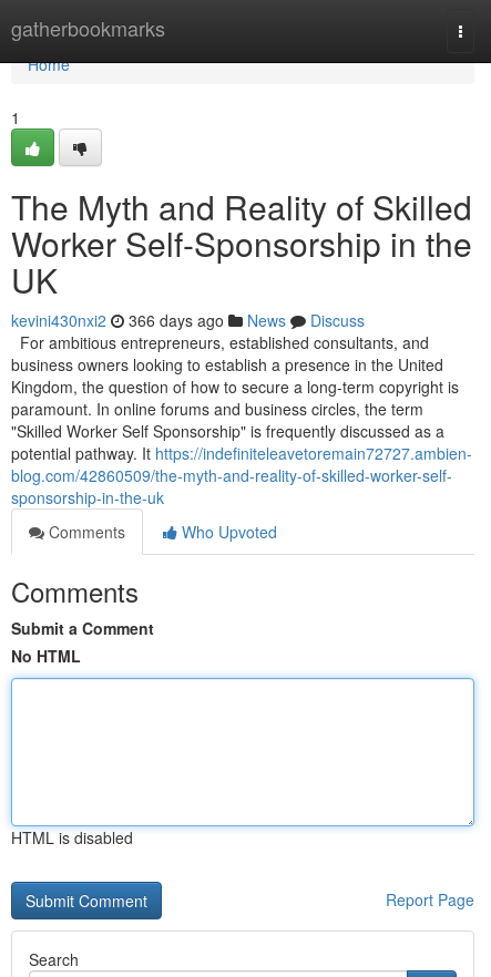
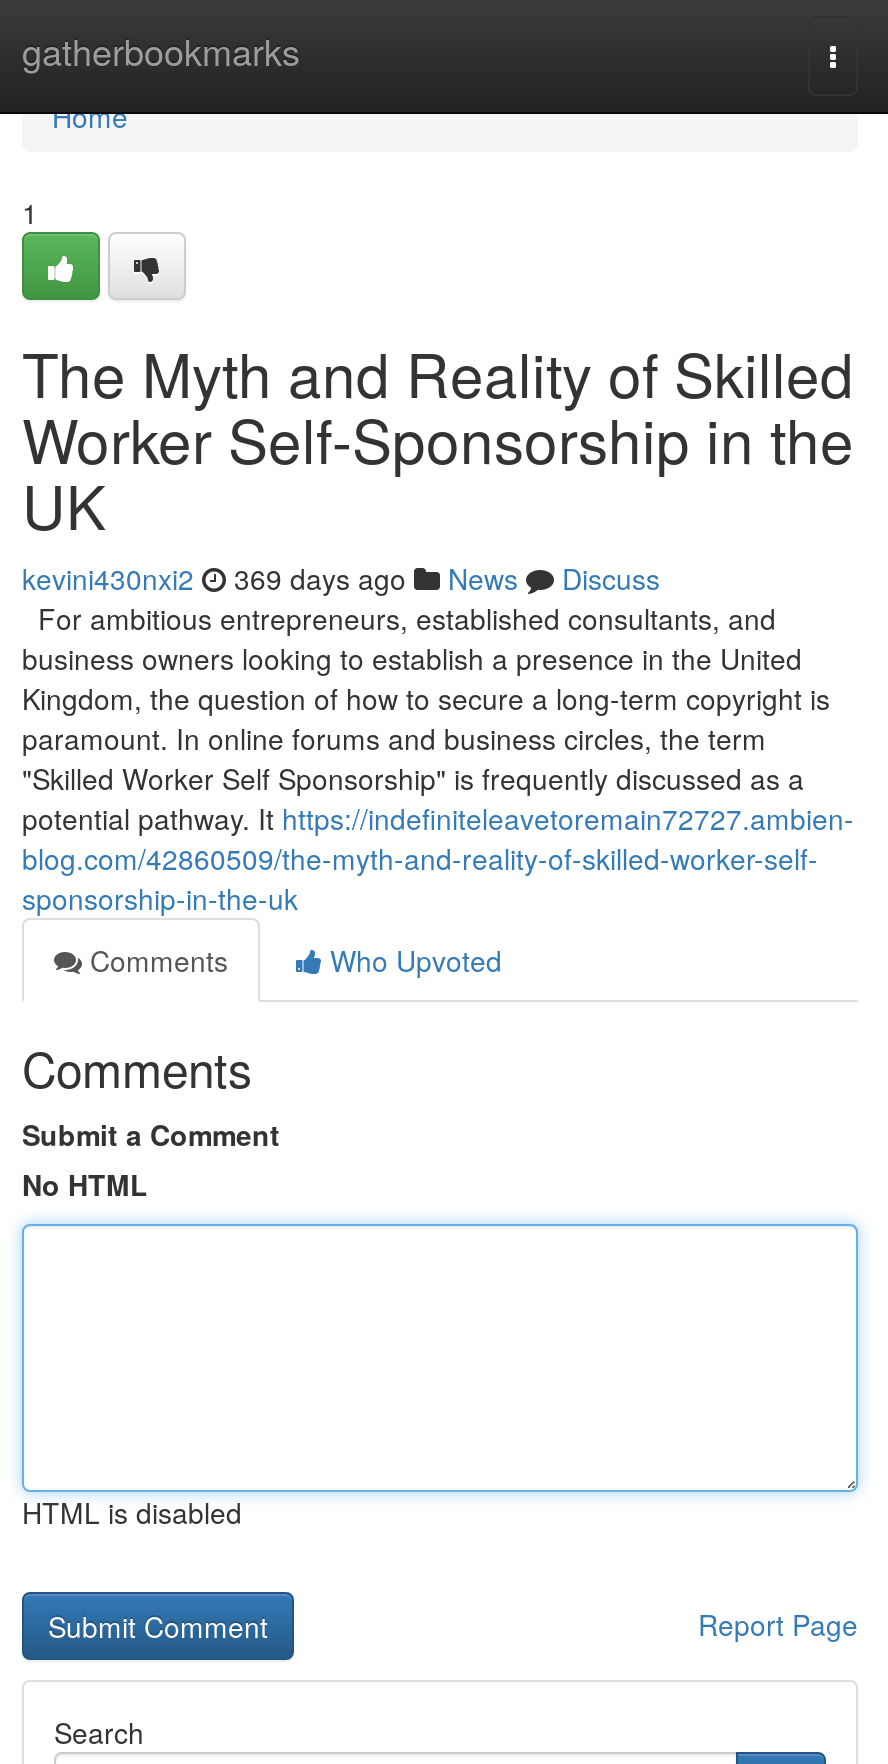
[11,309,365,331] kevini430nxi2 366 days ago News Discuss -> [22,558,660,598] kevini430nxi2 369 days ago News Discuss

